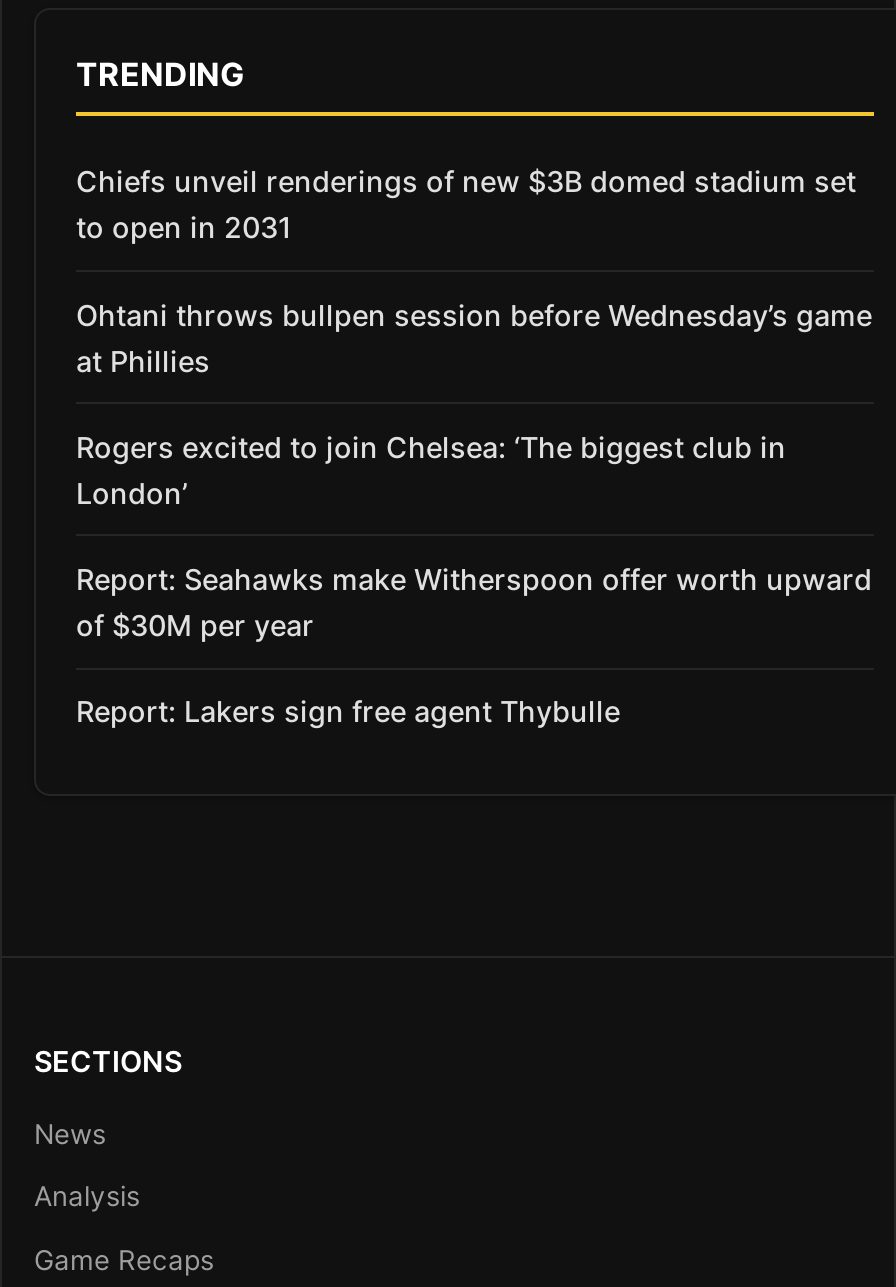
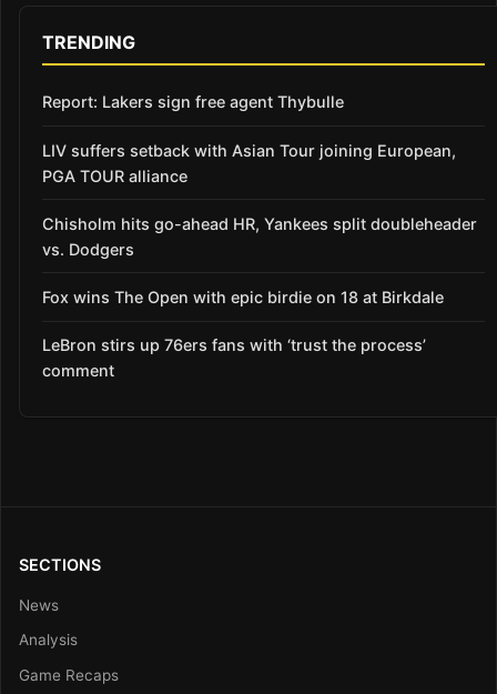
[76,165,872,642] Chiefs unveil renderings of new $3B domed stadium set | to open in 2031 | Ohtani throws bullpen session before Wednesday’s game | at Phillies | Rogers excited to join Chelsea: ‘The biggest club in | London’ | Report: Seahawks make Witherspoon offer worth upward | of $30M per year -> none
moved [76,694,620,728] -> [42,93,344,112]: Report: Lakers sign free agent Thybulle
none -> [42,141,477,380] LIV suffers setback with Asian Tour joining European, | PGA TOUR alliance | Chisholm hits go-ahead HR, Yankees split doubleheader | vs. Dodgers | Fox wins The Open with epic birdie on 18 at Birkdale | LeBron stirs up 76ers fans with ‘trust the process’ | comment

